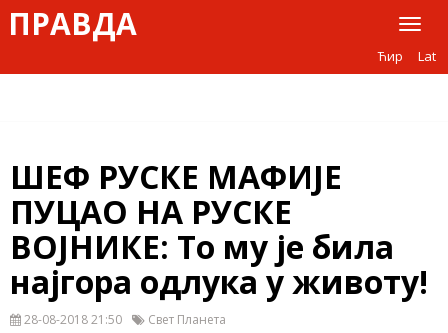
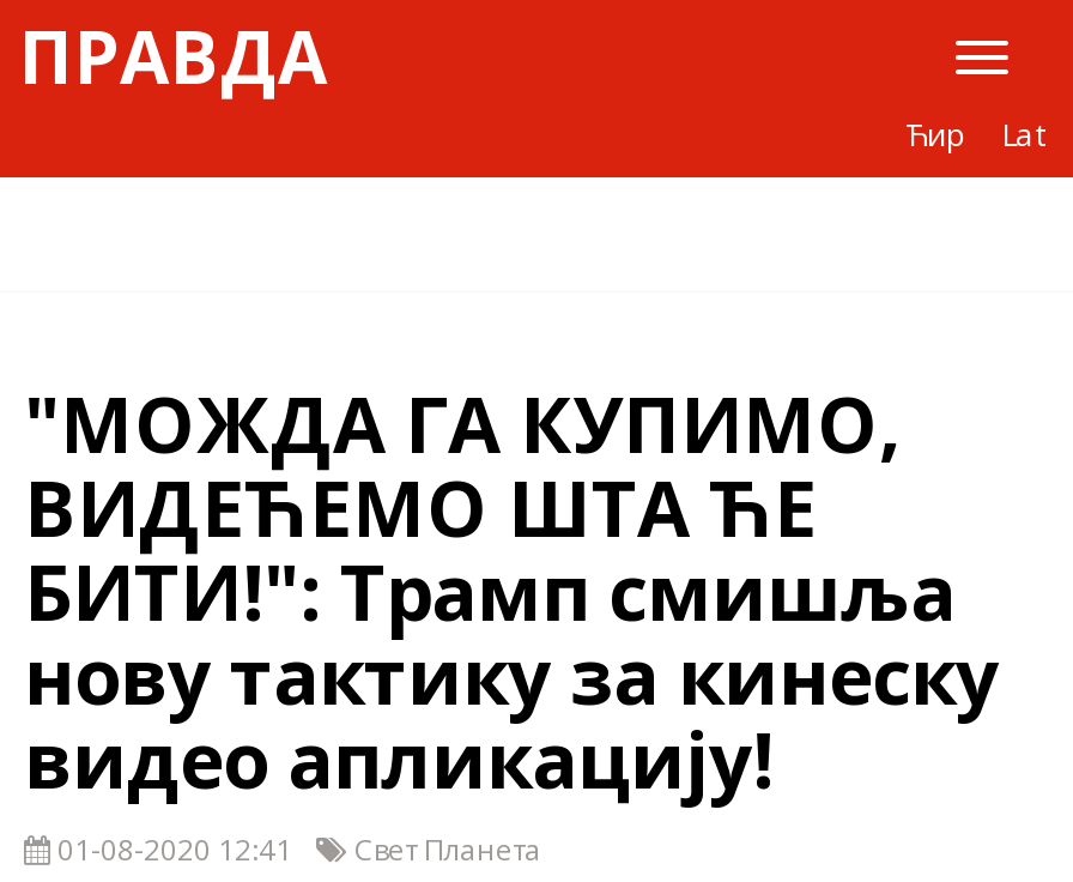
[10,155,428,328] ШЕФ РУСКЕ МАФИЈЕ | ПУЦАО НА РУСКЕ | ВОЈНИКЕ: То му је била | најгора одлука у животу! | 28-08-2018 21:50 -> [24,371,999,870] "МОЖДА ГА КУПИМО, | ВИДЕЋЕМО ШТА ЋЕ | БИТИ!": Трамп смишља | нову тактику за кинеску | видео апликацију! | 01-08-2020 12:41

